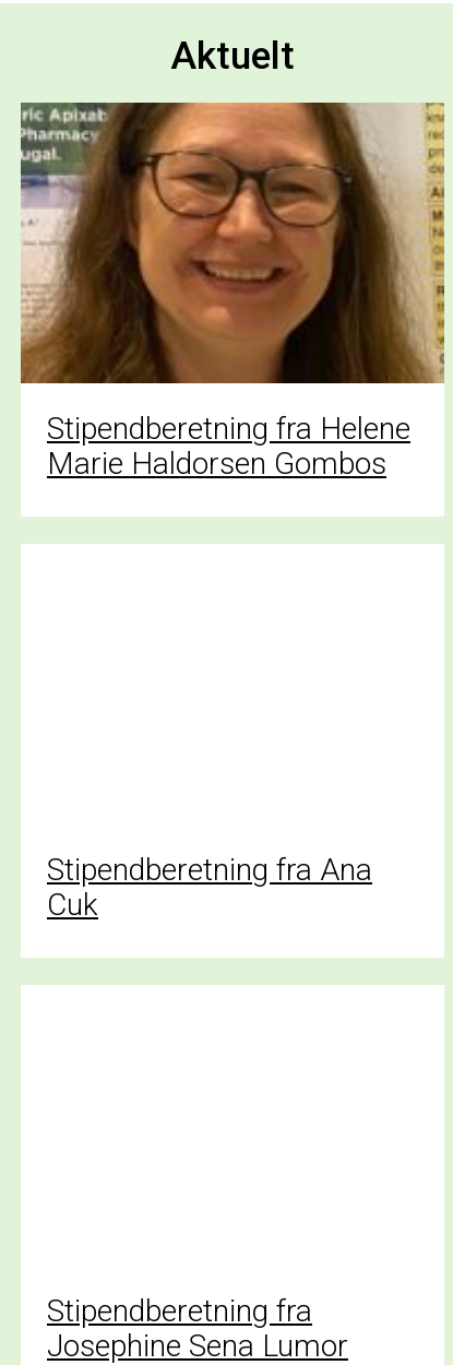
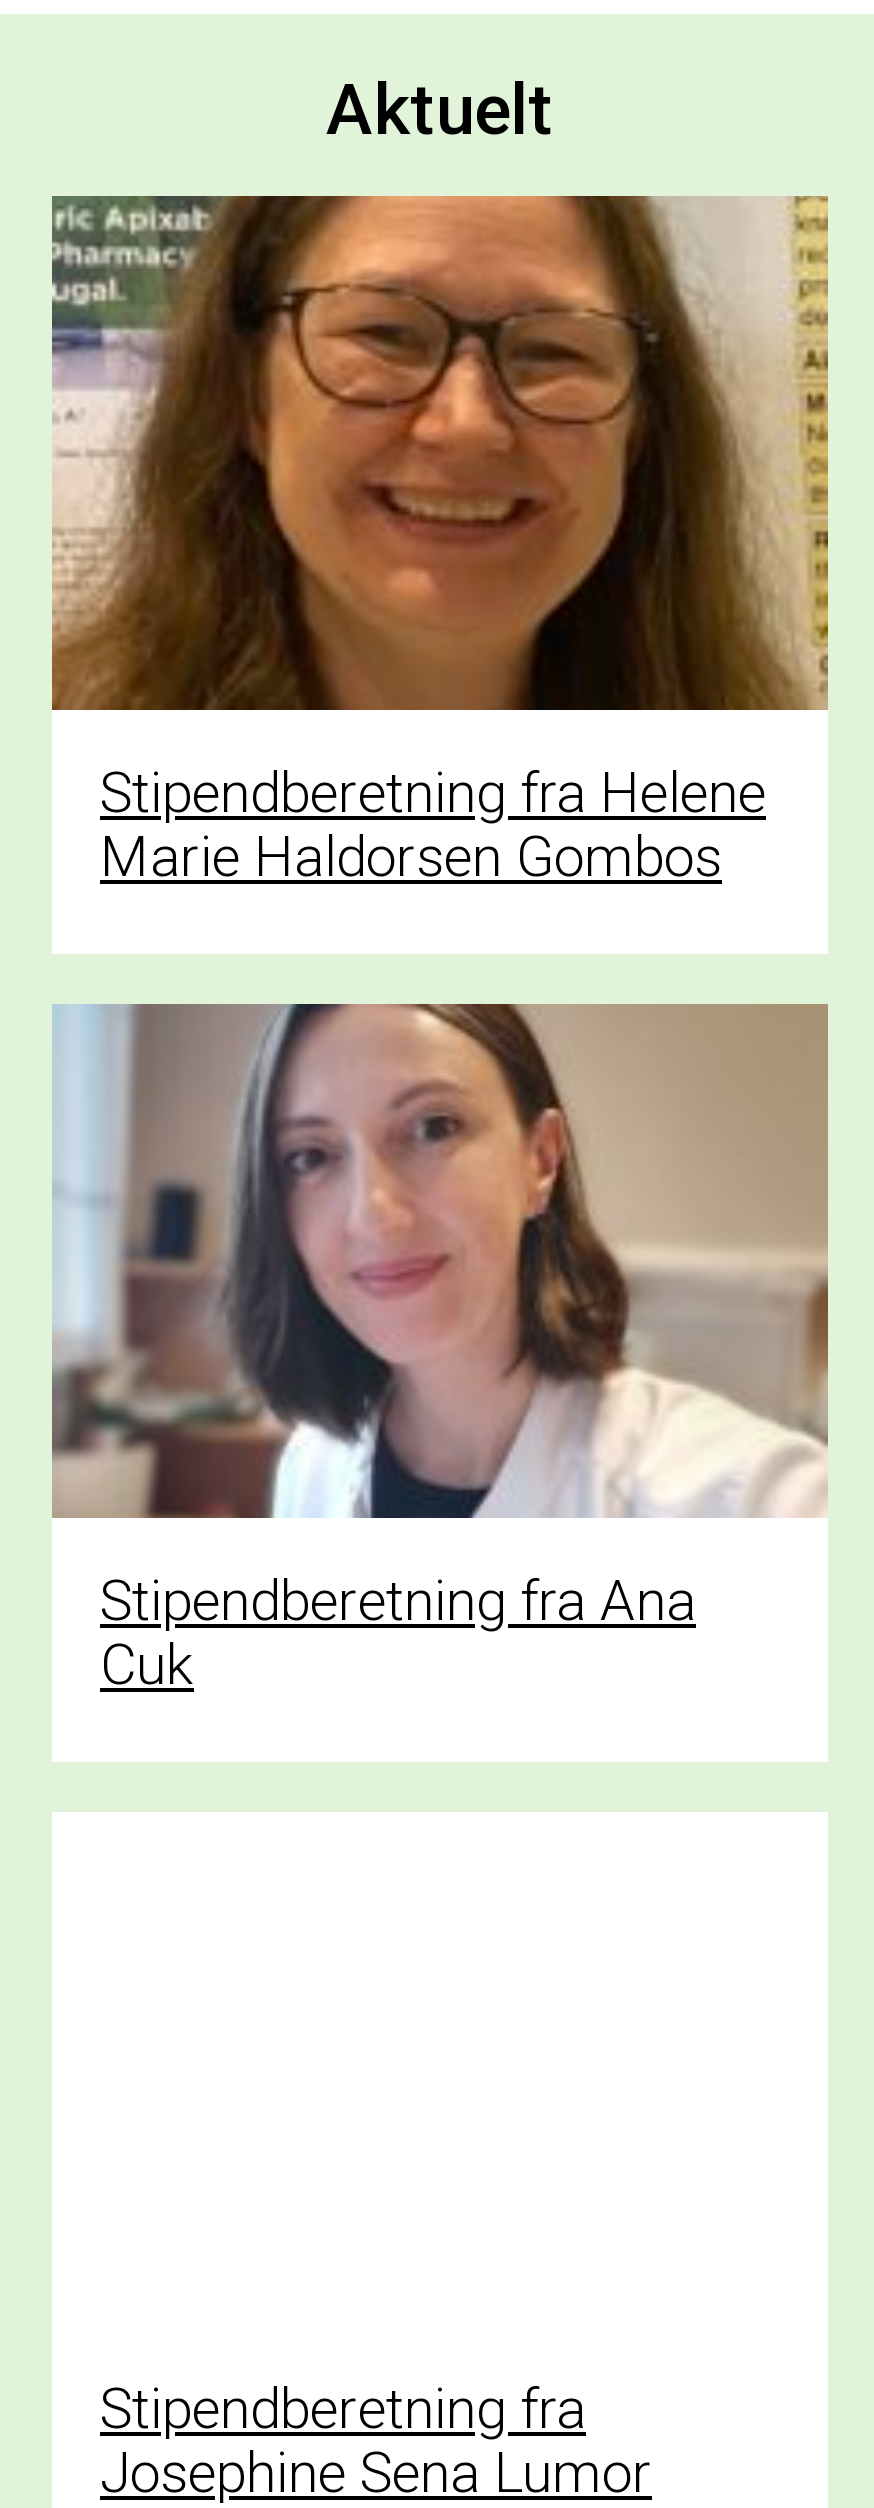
none -> [50,1002,830,1520] [image]

